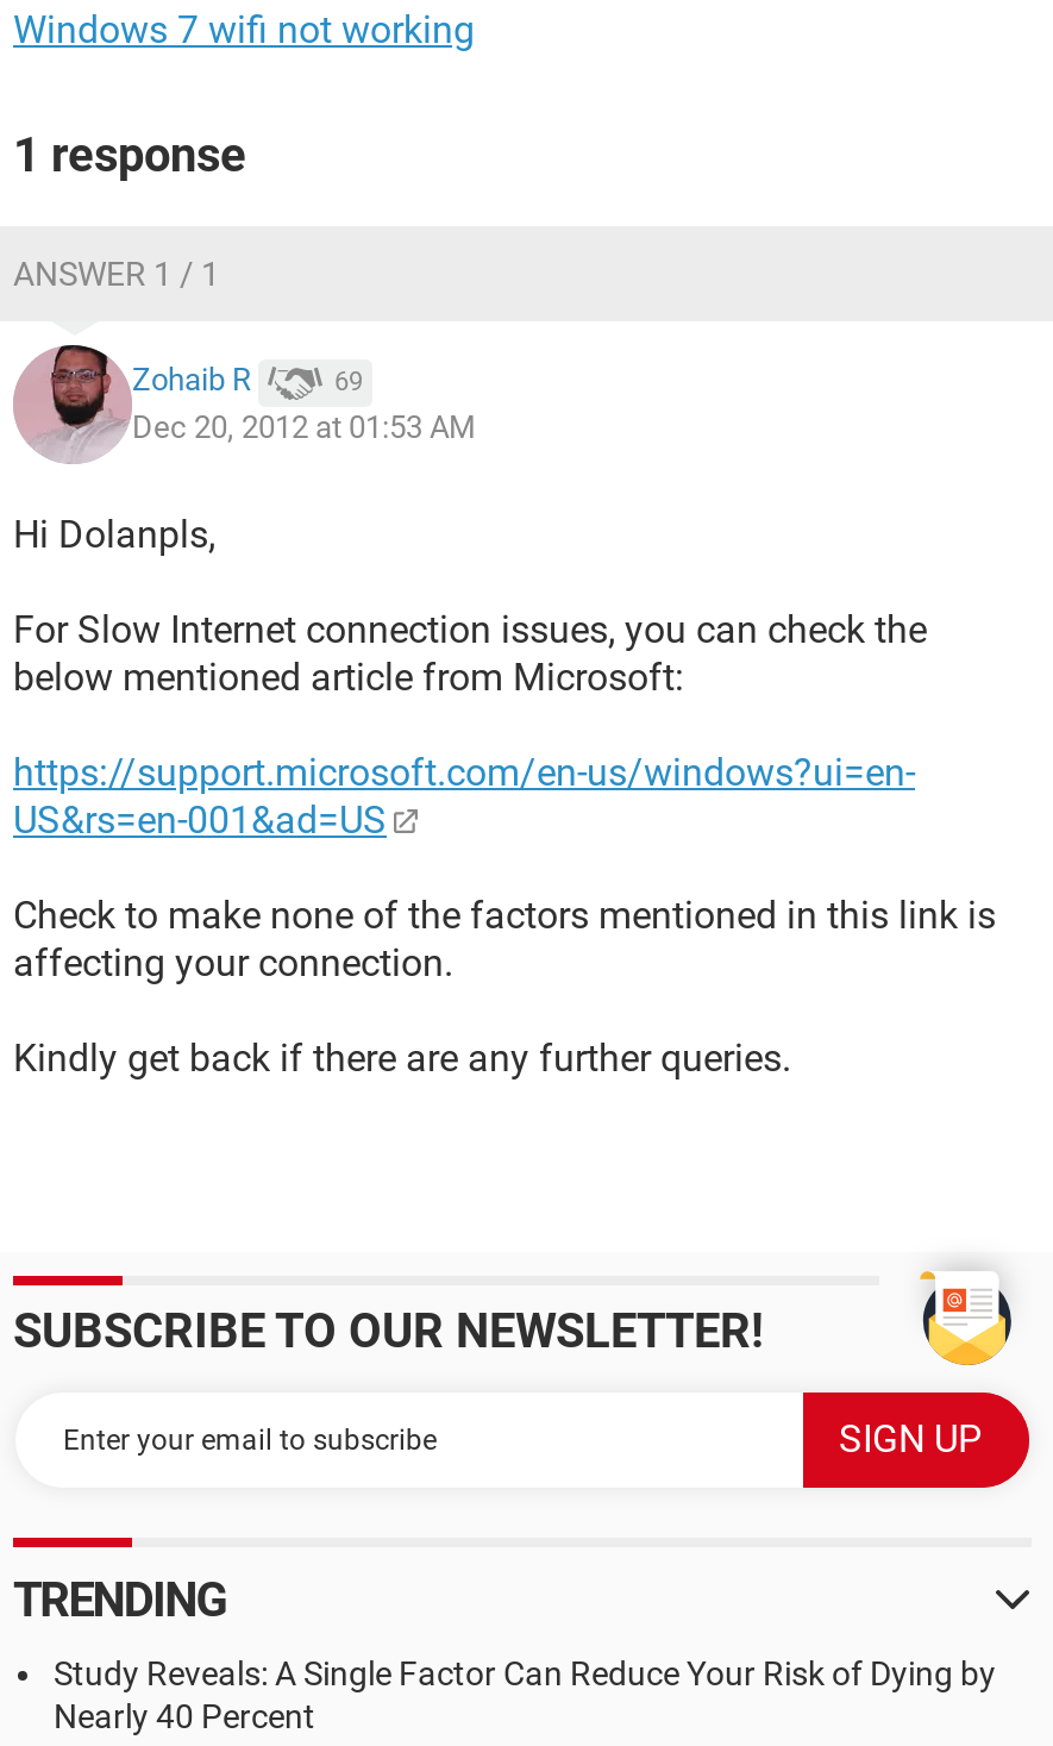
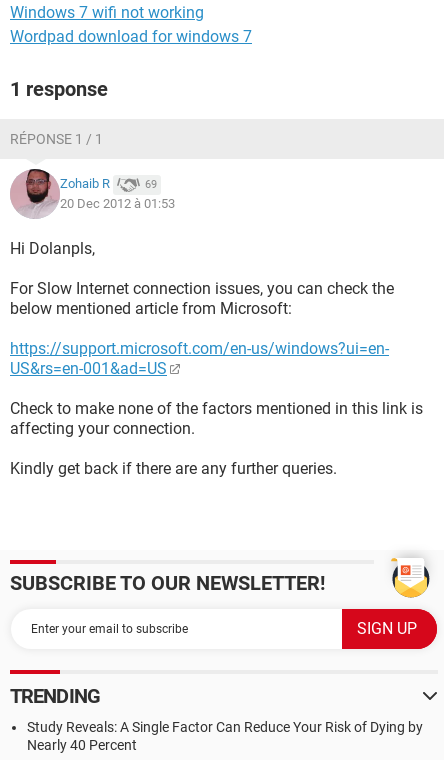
none -> [10,27,252,46] Wordpad download for windows 7
[13,255,220,293] ANSWER 1 / 1 -> [10,131,103,147] RÉPONSE 1 / 1
[132,409,475,445] Dec 20, 2012 at 01:53 AM -> [60,196,175,211] 20 Dec 2012 à 01:53

